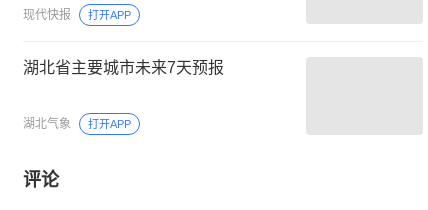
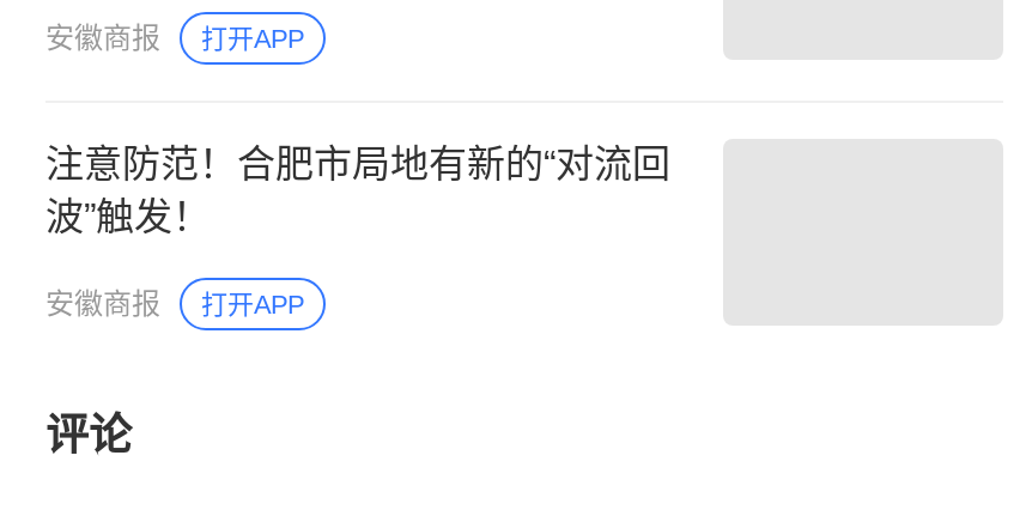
[23,8,71,22] 现代快报 -> [45,21,160,55] 安徽商报
[23,59,224,76] 湖北省主要城市未来7天预报 -> [45,143,670,237] 注意防范！合肥市局地有新的“对流回 | 波”触发！
[23,117,71,131] 湖北气象 -> [45,287,160,321] 安徽商报

